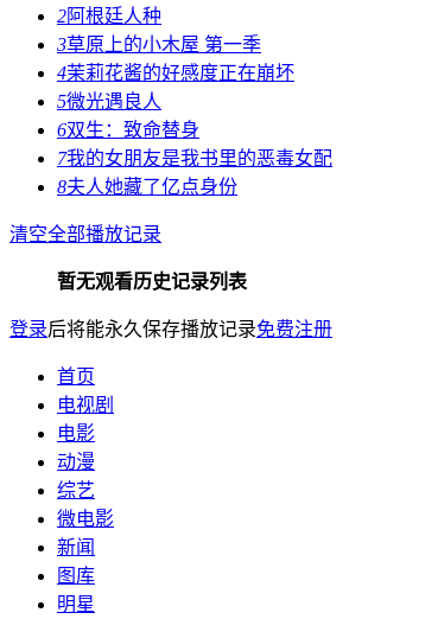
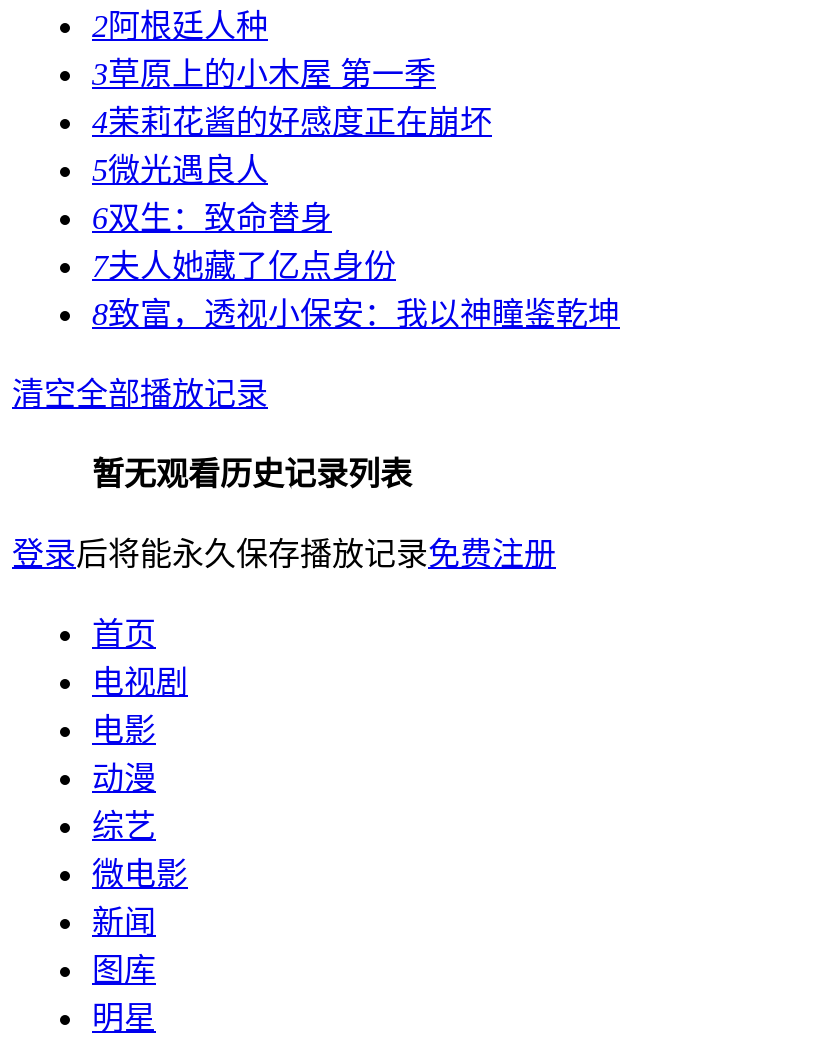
[57,148,332,197] 7我的女朋友是我书里的恶毒女配 | 8夫人她藏了亿点身份 -> [92,249,620,331] 7夫人她藏了亿点身份 | 8致富，透视小保安：我以神瞳鉴乾坤

